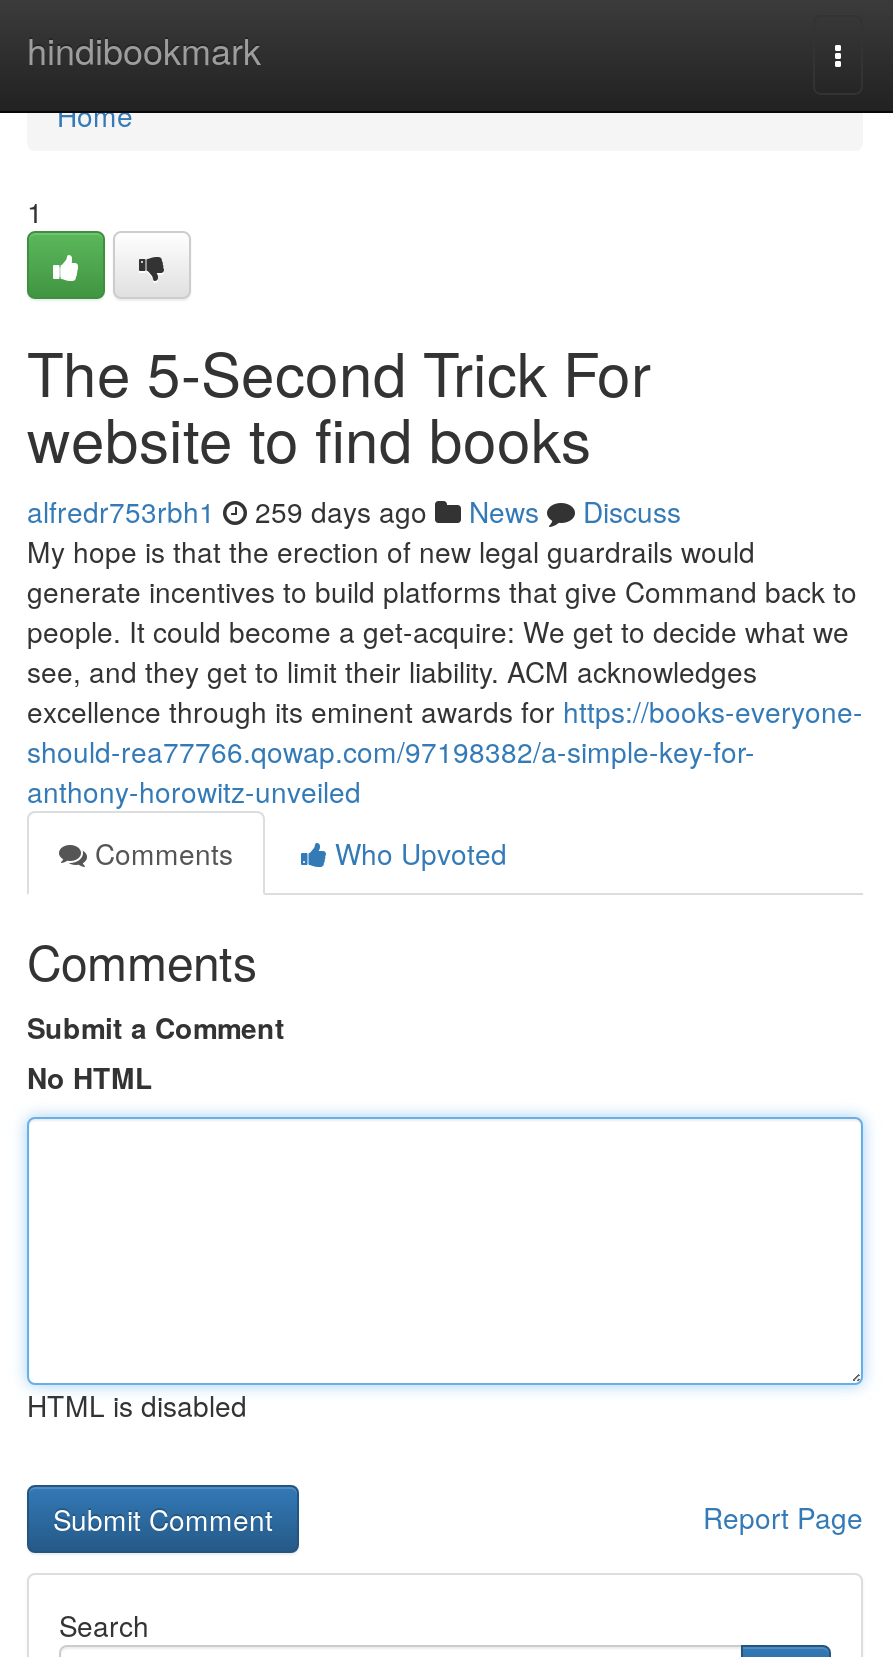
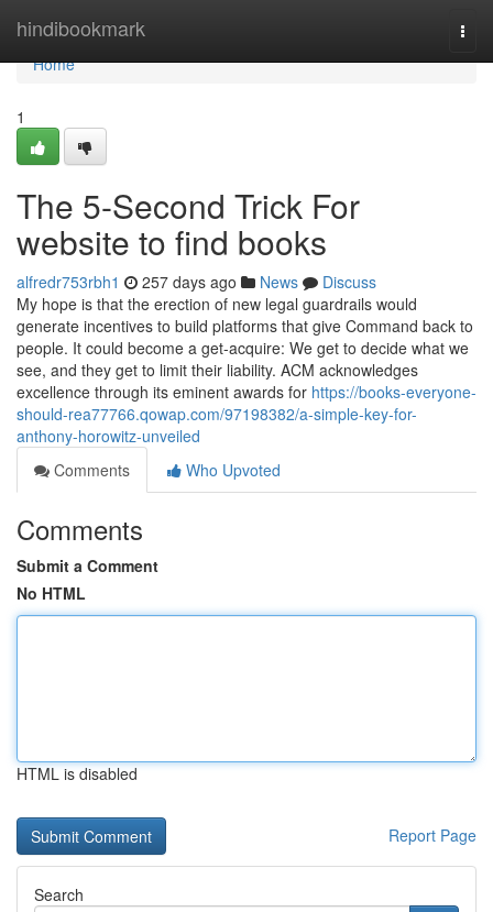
[27,491,681,531] alfredr753rbh1 259 days ago News Discuss -> [17,271,376,293] alfredr753rbh1 257 days ago News Discuss

